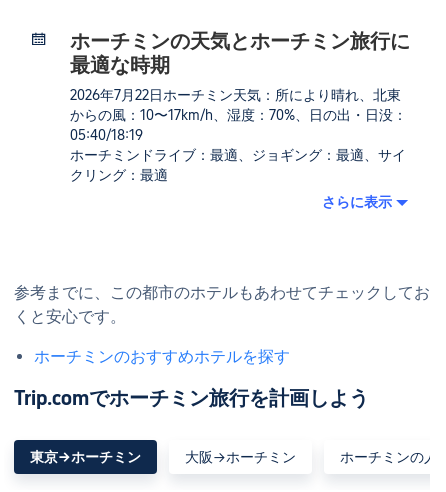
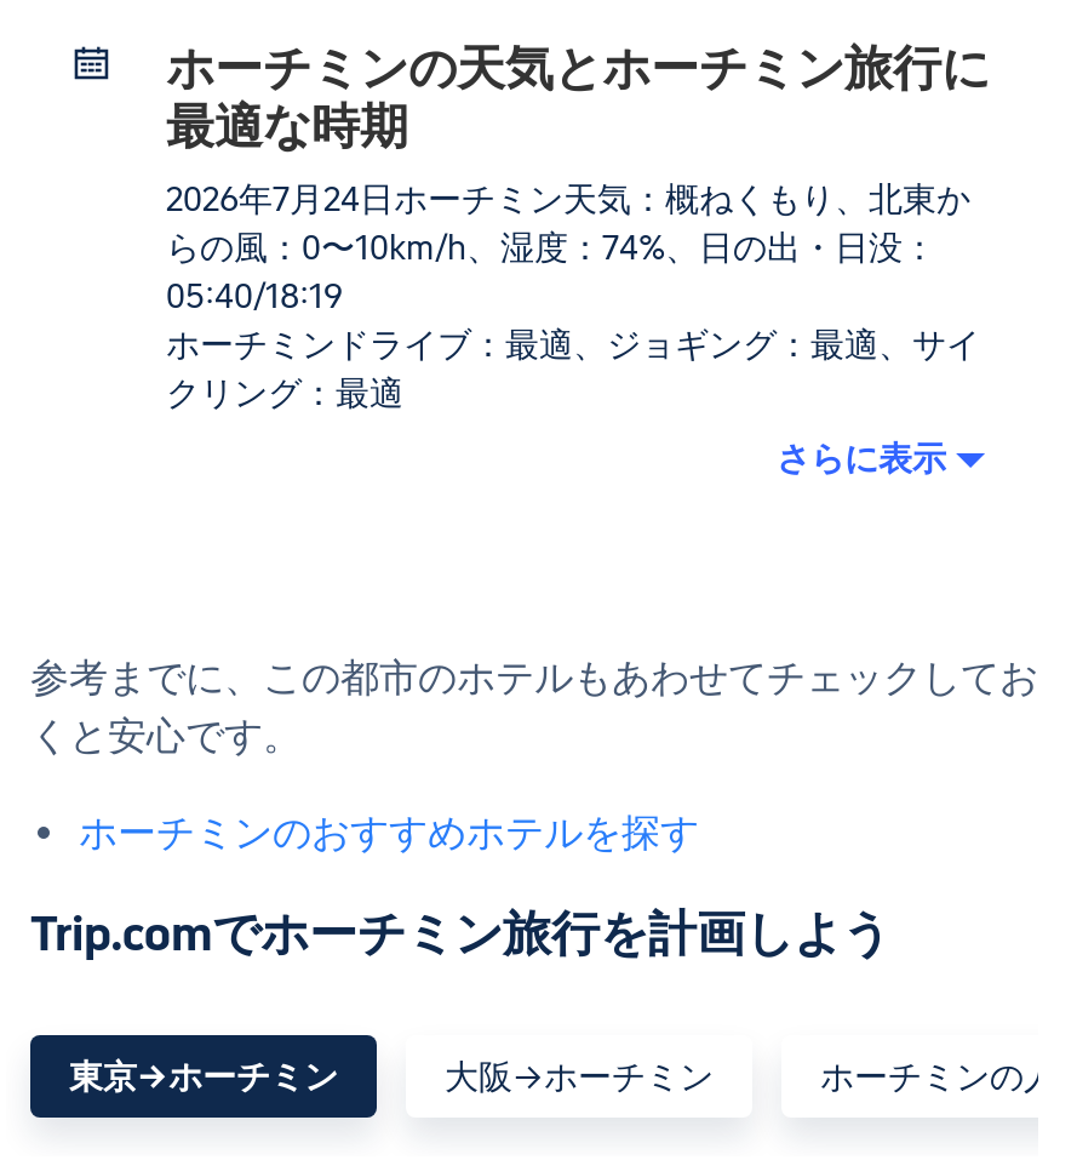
[70,87,407,123] 2026年7月22日ホーチミン天気：所により晴れ、北東 | からの風：10〜17km/h、湿度：70%、日の出・日没： -> [166,180,970,267] 2026年7月24日ホーチミン天気：概ねくもり、北東か | らの風：0〜10km/h、湿度：74%、日の出・日没：

